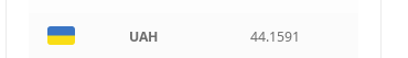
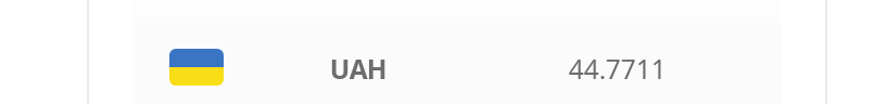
[250,28,300,46] 44.1591 -> [568,52,666,89] 44.7711

